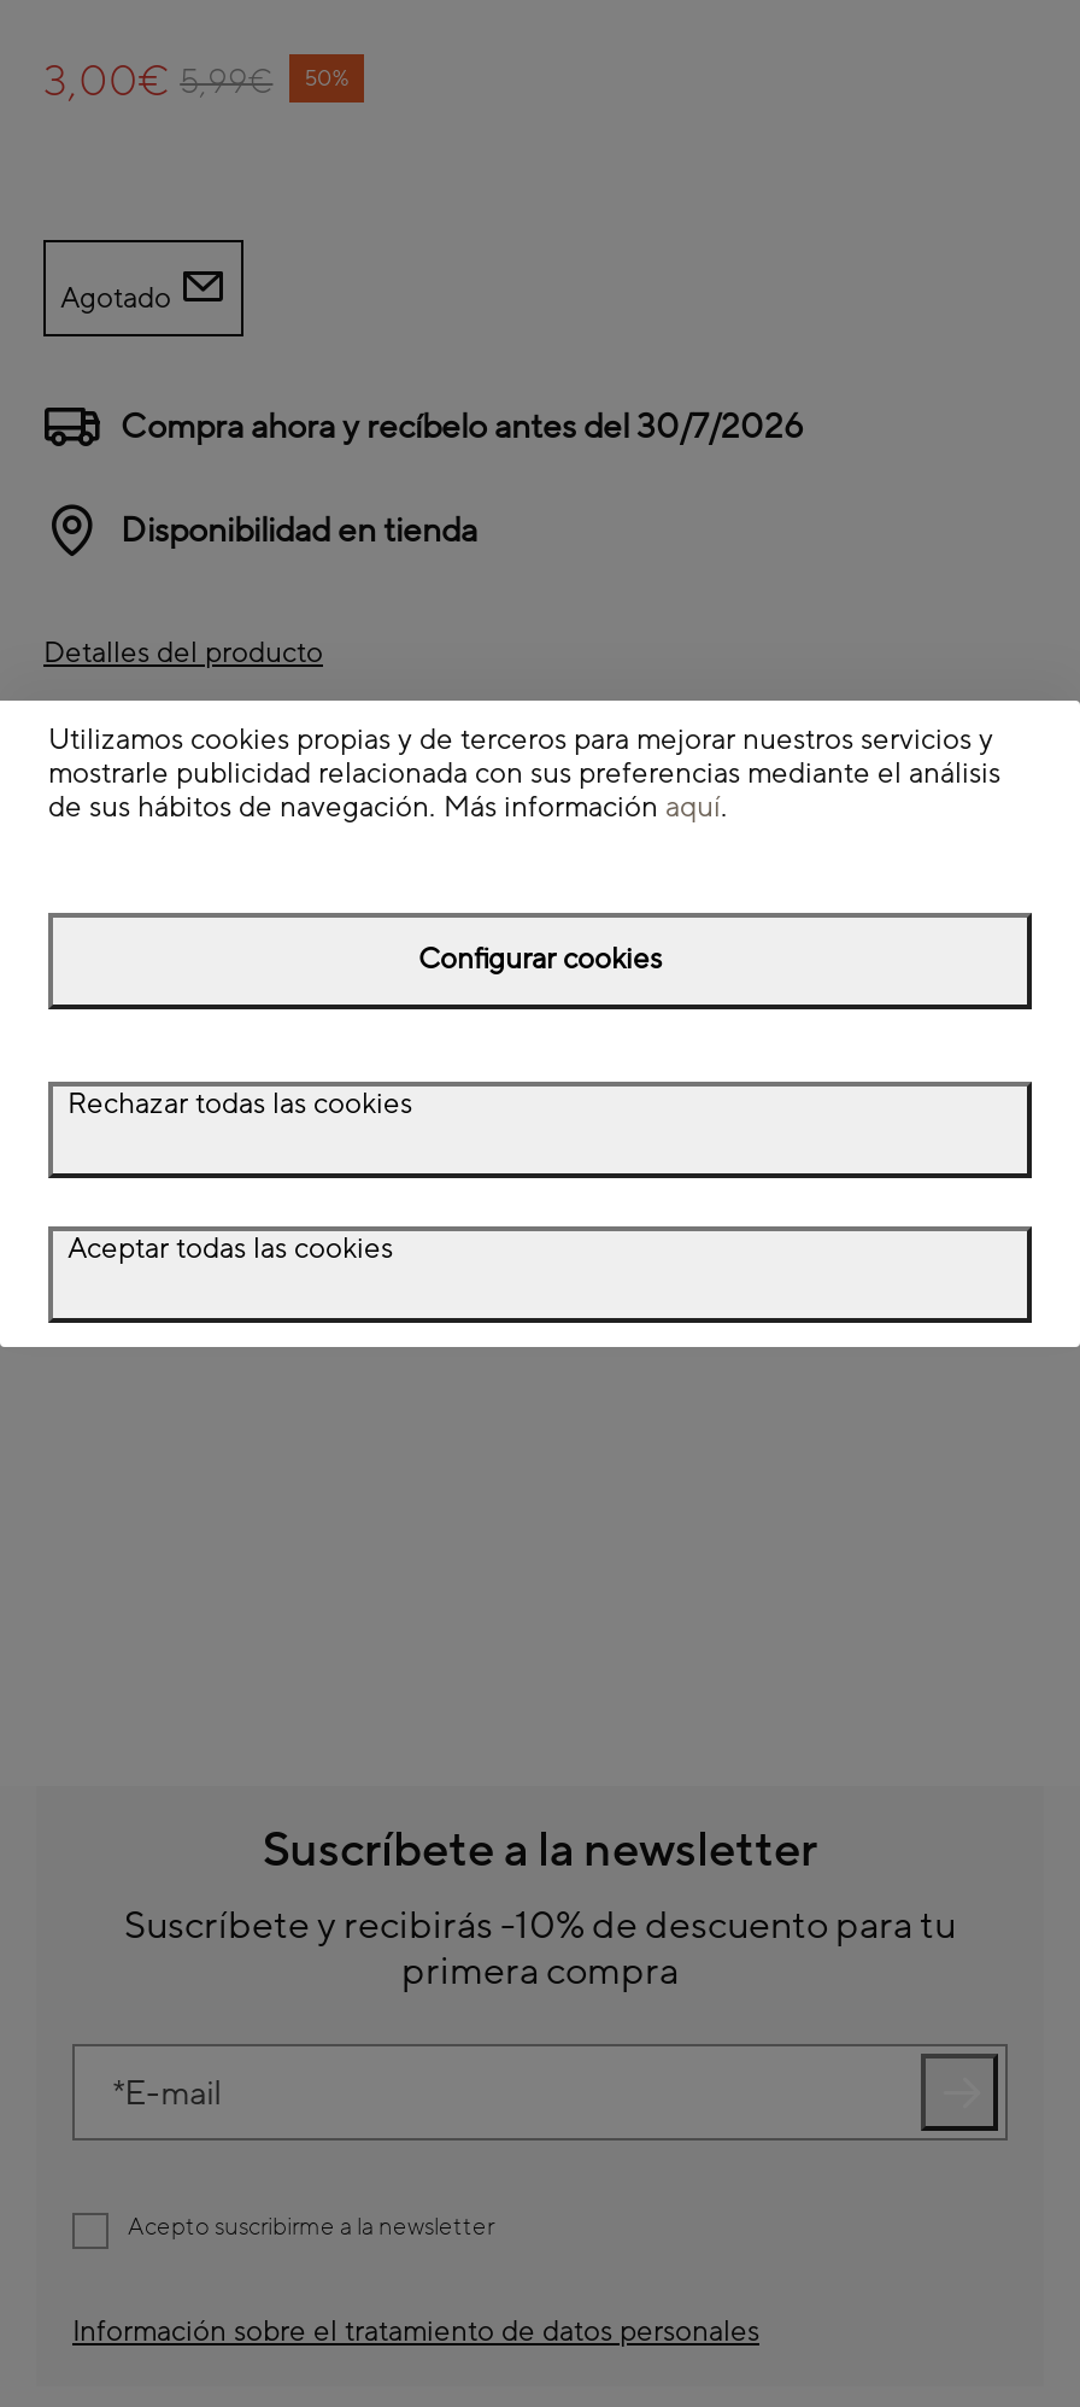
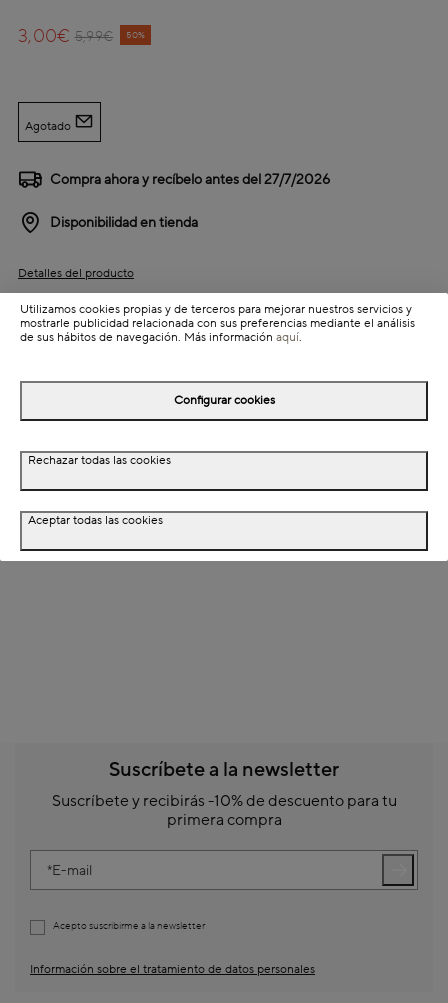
[121,406,810,450] Compra ahora y recíbelo antes del 30/7/2026 -> [50,171,333,189] Compra ahora y recíbelo antes del 27/7/2026

